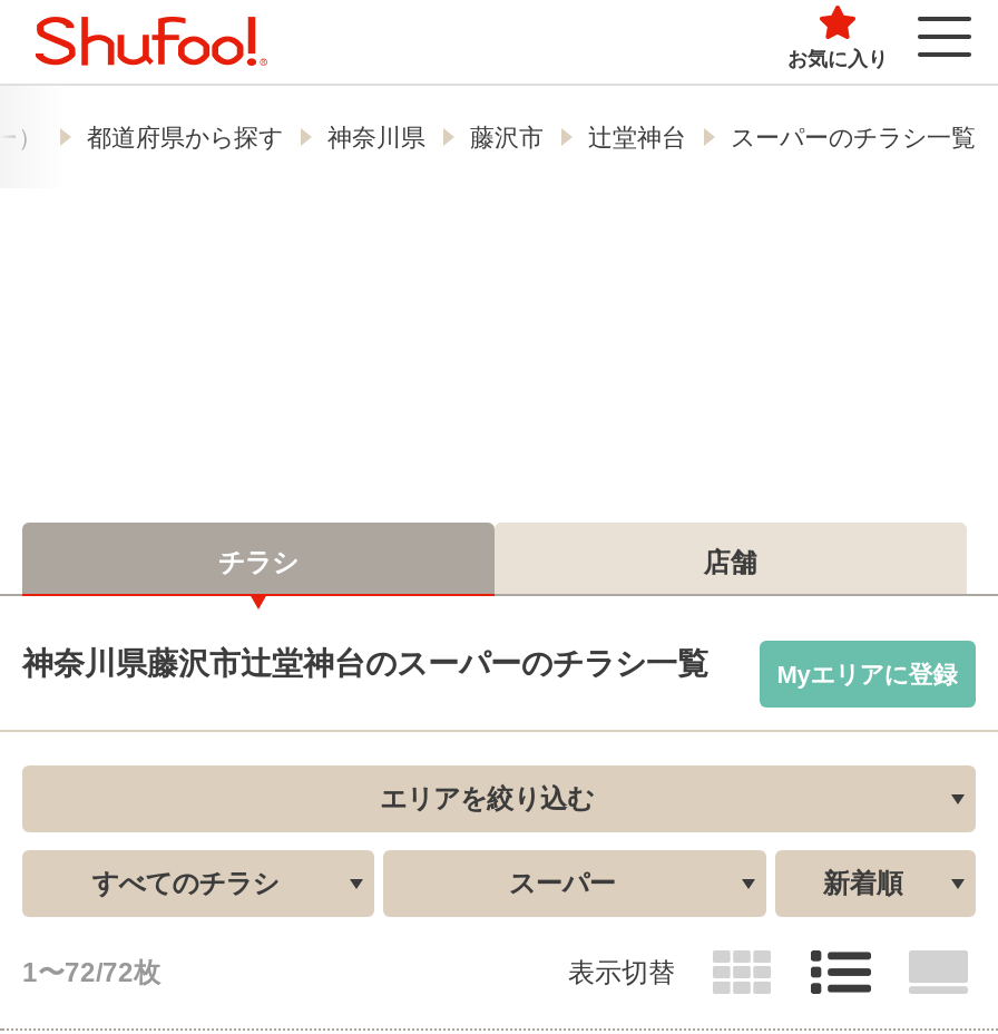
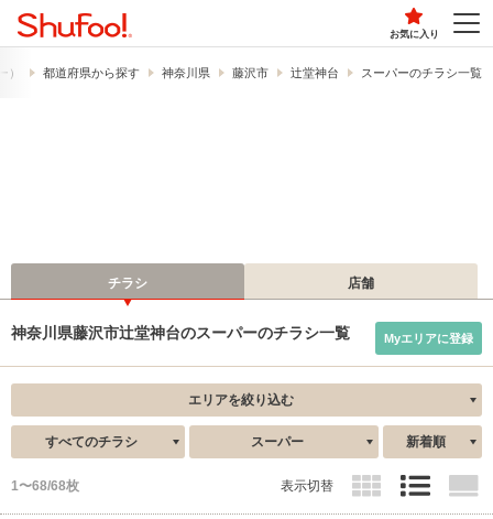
[22,957,160,988] 1〜72/72枚 -> [11,478,79,494] 1〜68/68枚

